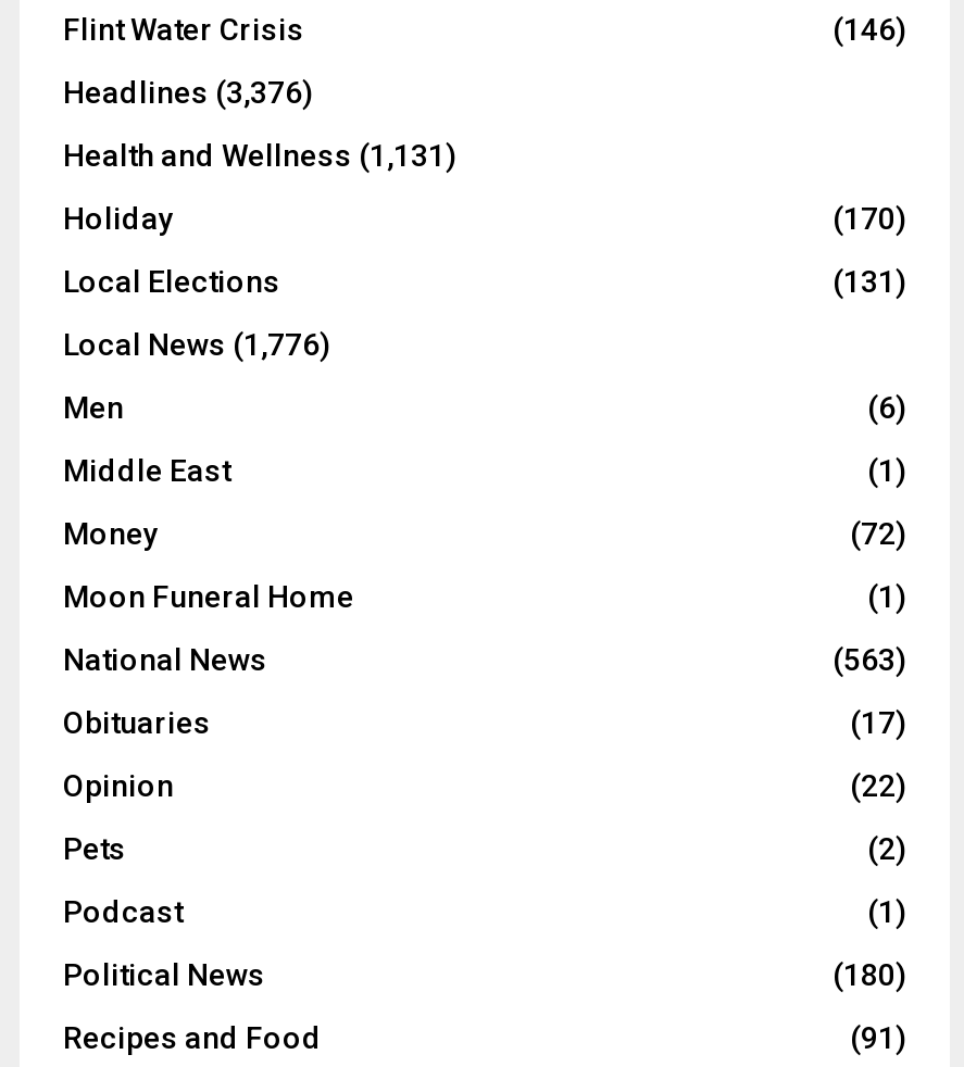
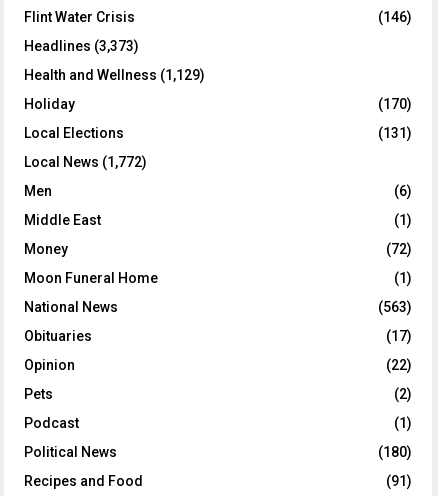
[63,76,313,110] Headlines (3,376) -> [24,38,139,54] Headlines (3,373)
[63,139,456,173] Health and Wellness (1,131) -> [24,67,205,83] Health and Wellness (1,129)
[63,328,330,362] Local News (1,776) -> [24,154,147,170] Local News (1,772)

